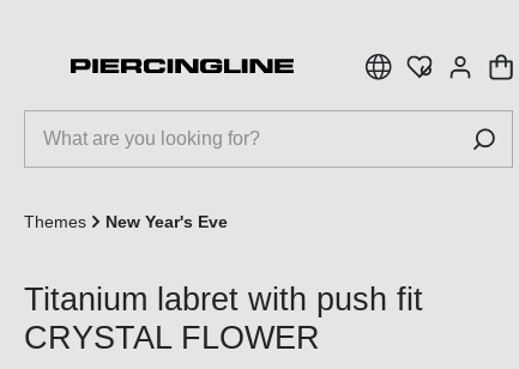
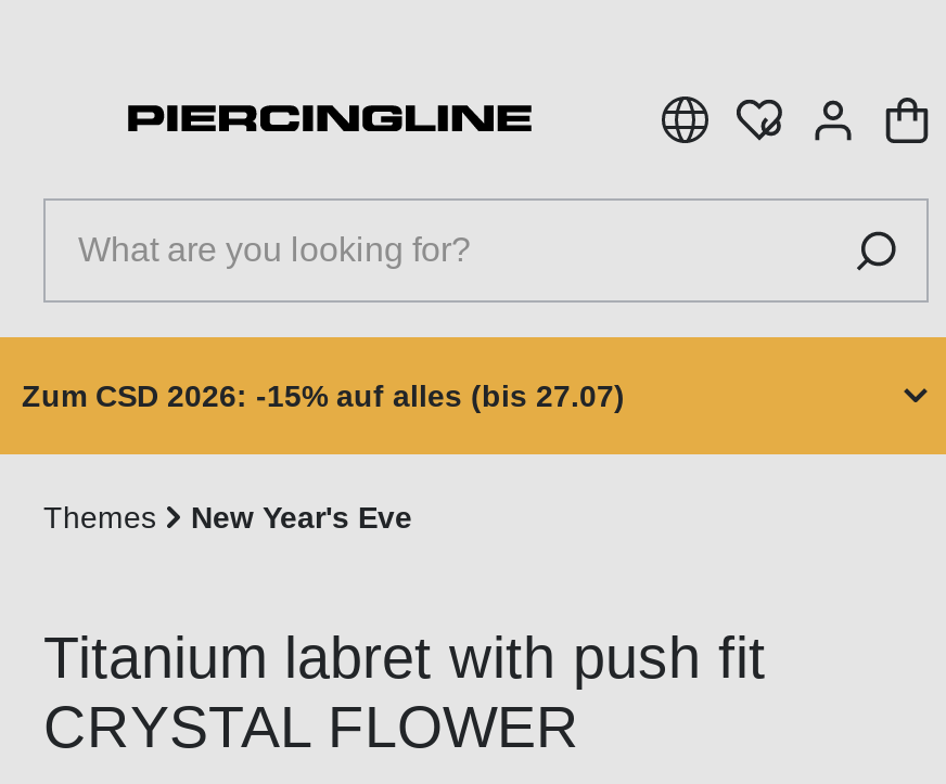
none -> [22,378,625,413] Zum CSD 2026: -15% auf alles (bis 27.07)

